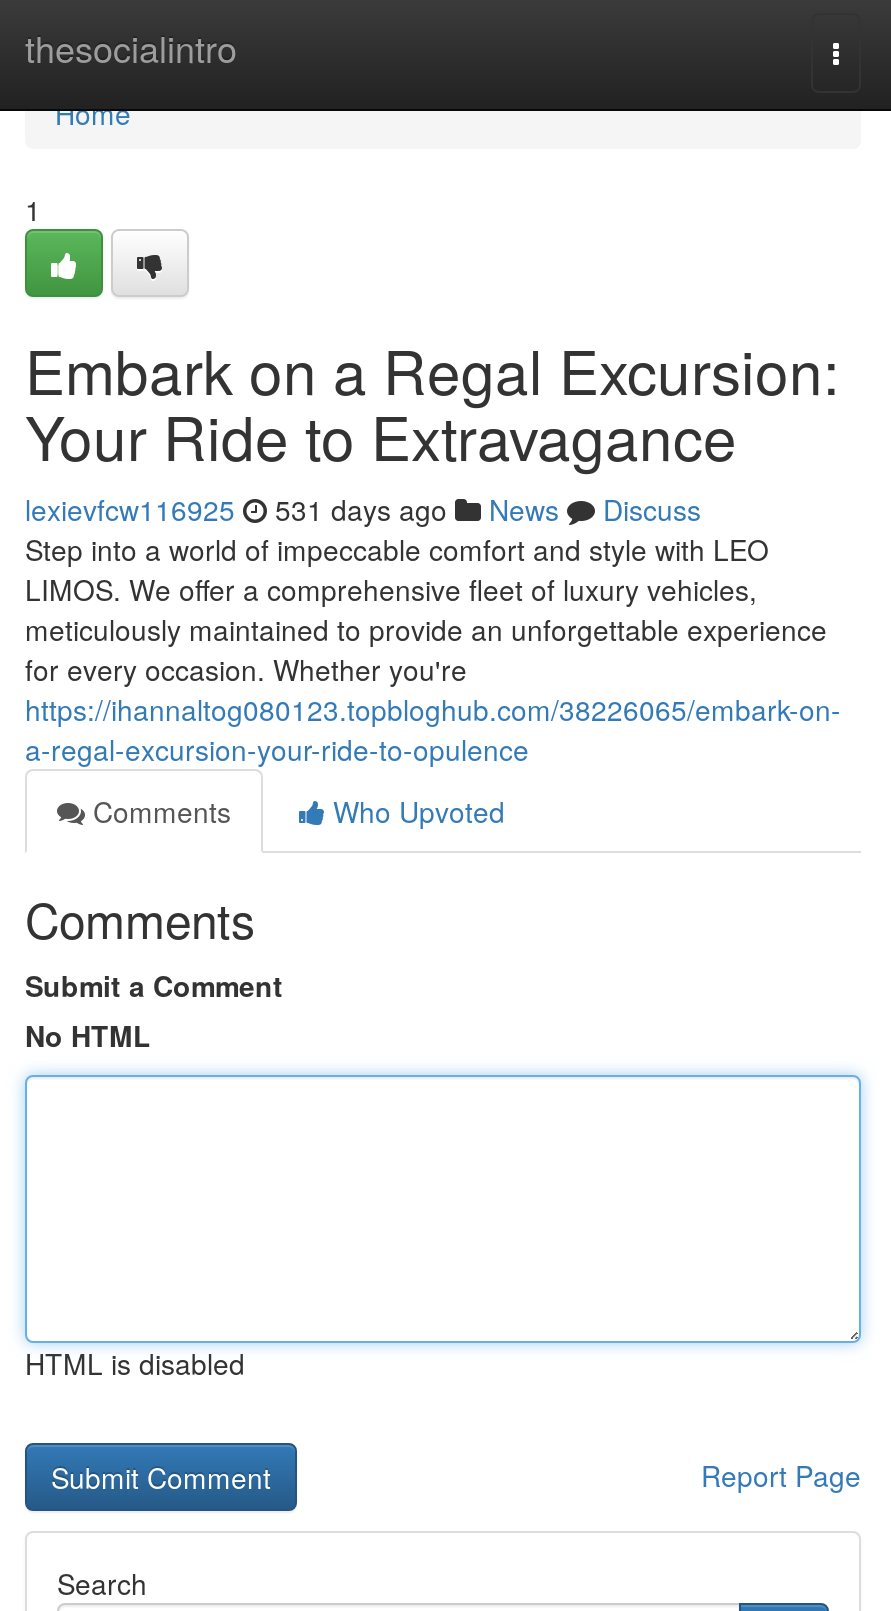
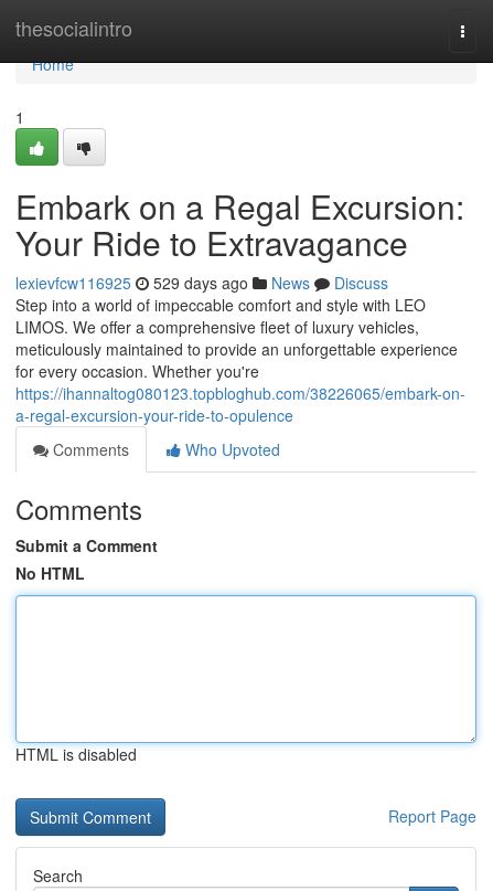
[25,489,701,529] lexievfcw116925 531 days ago News Discuss -> [15,272,388,294] lexievfcw116925 529 days ago News Discuss

